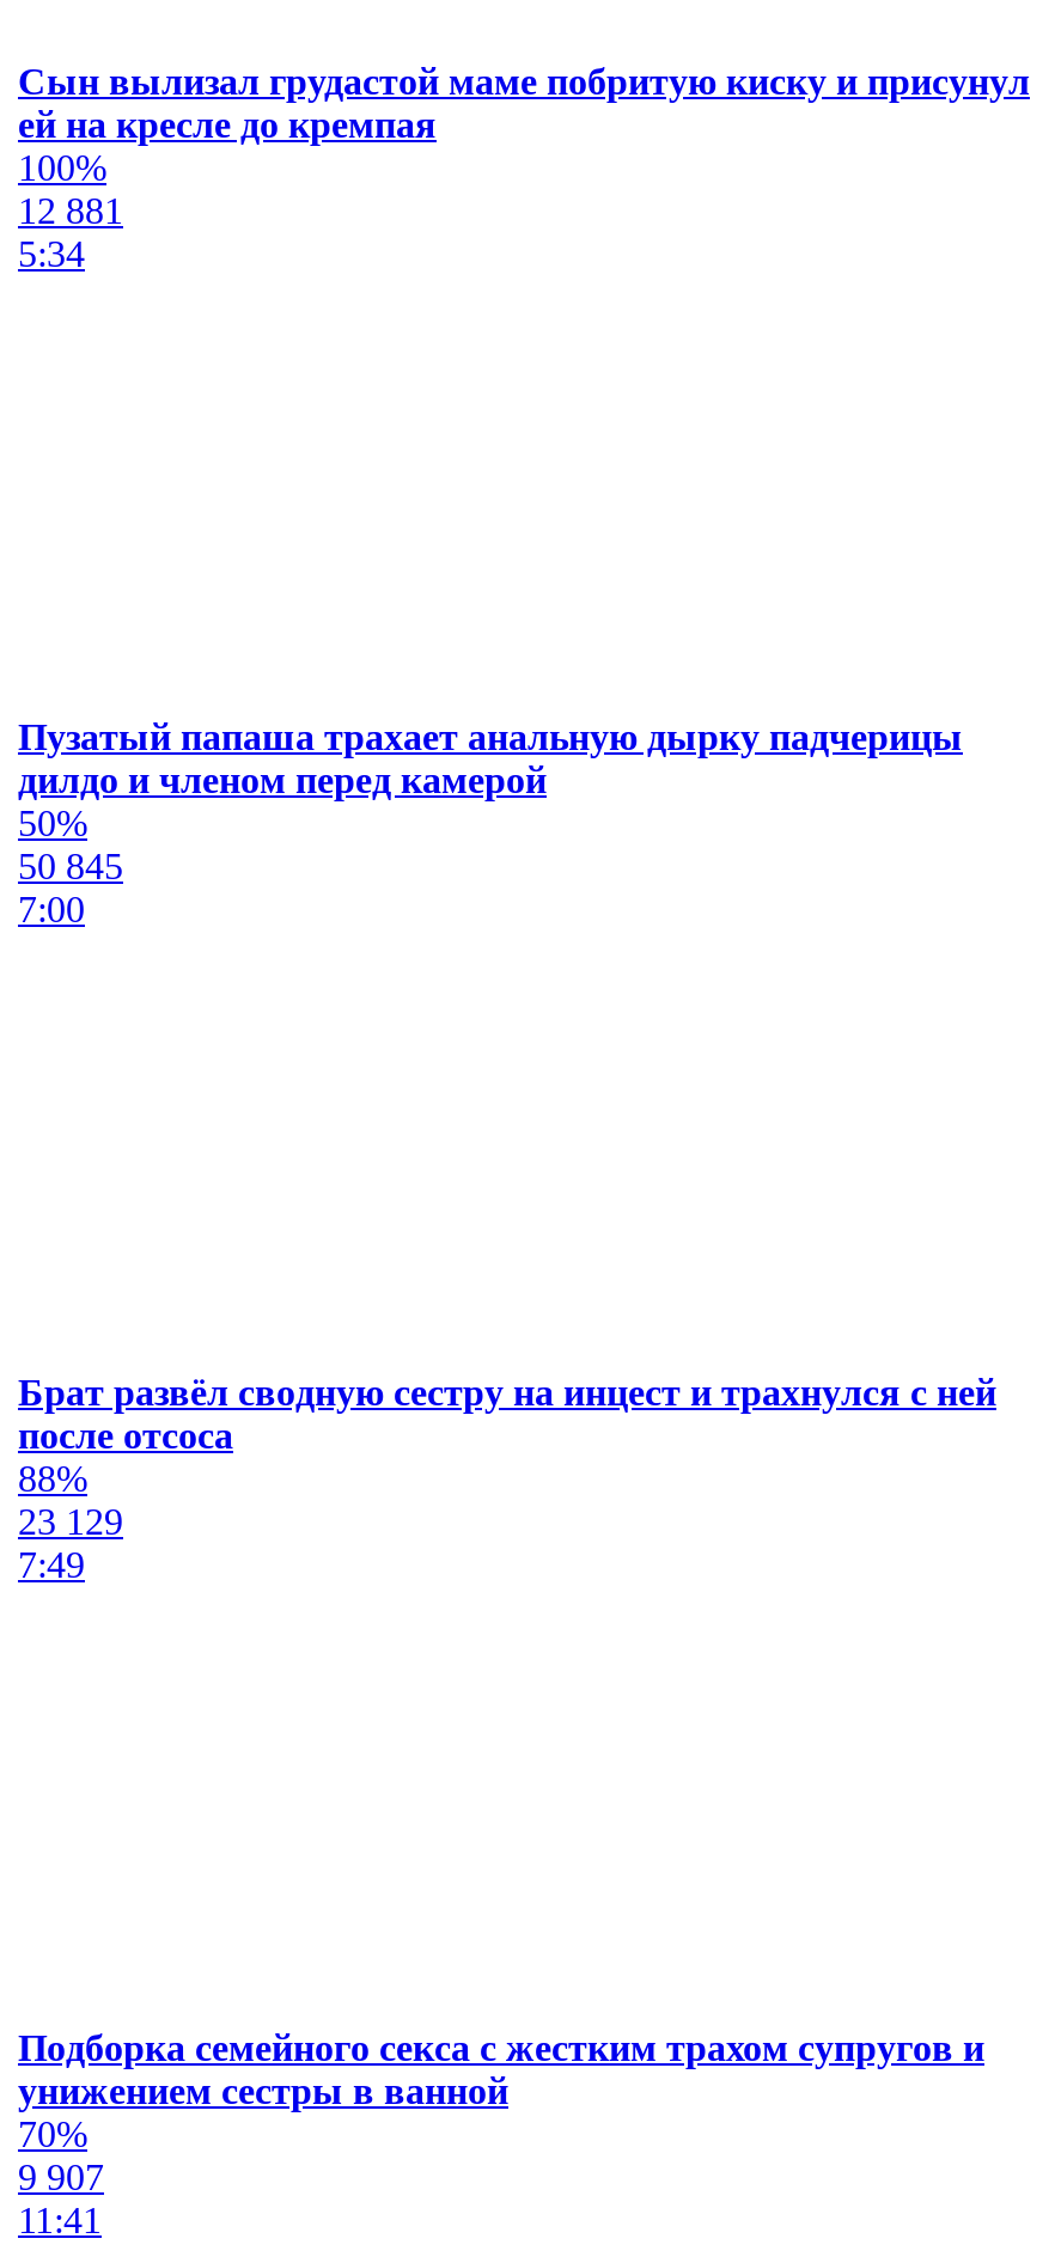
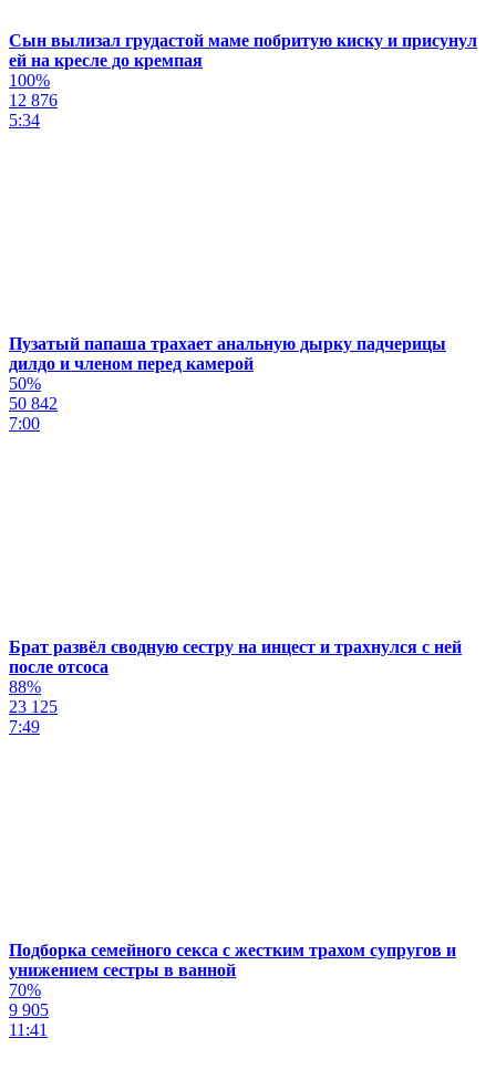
[18,190,123,231] 12 881 -> [9,91,58,109] 12 876
[18,845,123,886] 50 845 -> [9,394,58,413] 50 842
[18,1501,123,1542] 23 129 -> [9,697,58,716] 23 125
[18,2156,104,2197] 9 907 -> [9,1000,49,1019] 9 905

